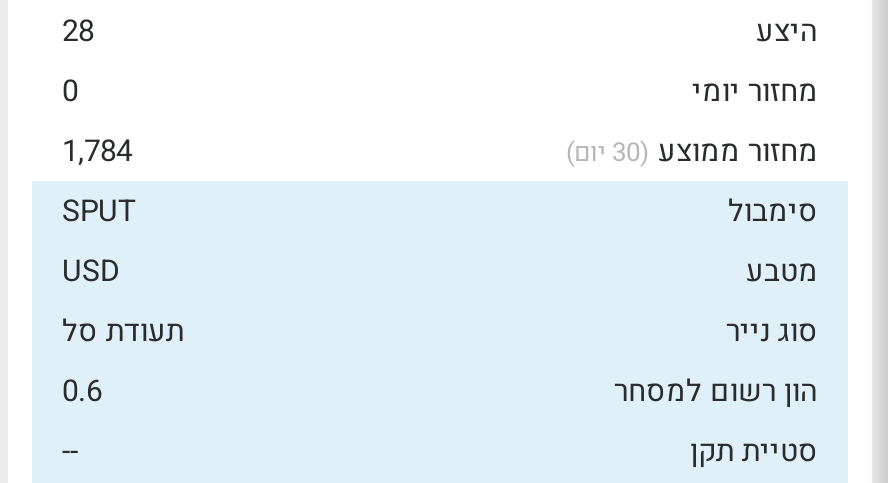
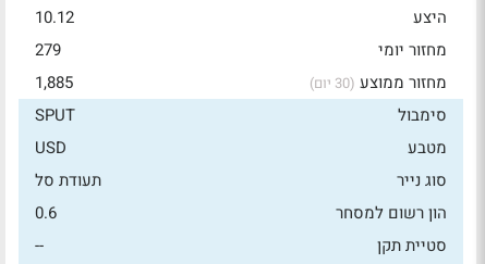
[62,9,94,53] 28 -> [35,6,74,30] 10.12
[62,69,78,113] 0 -> [35,38,61,62] 279
[62,129,132,173] 1,784 -> [35,71,73,95] 1,885

